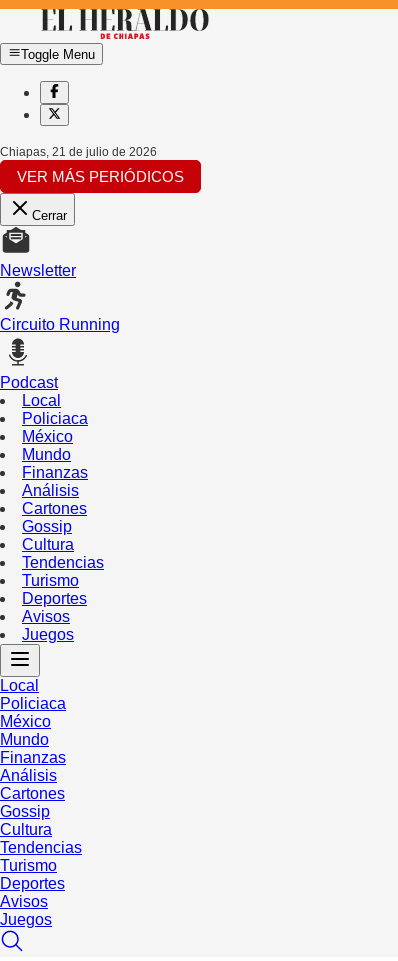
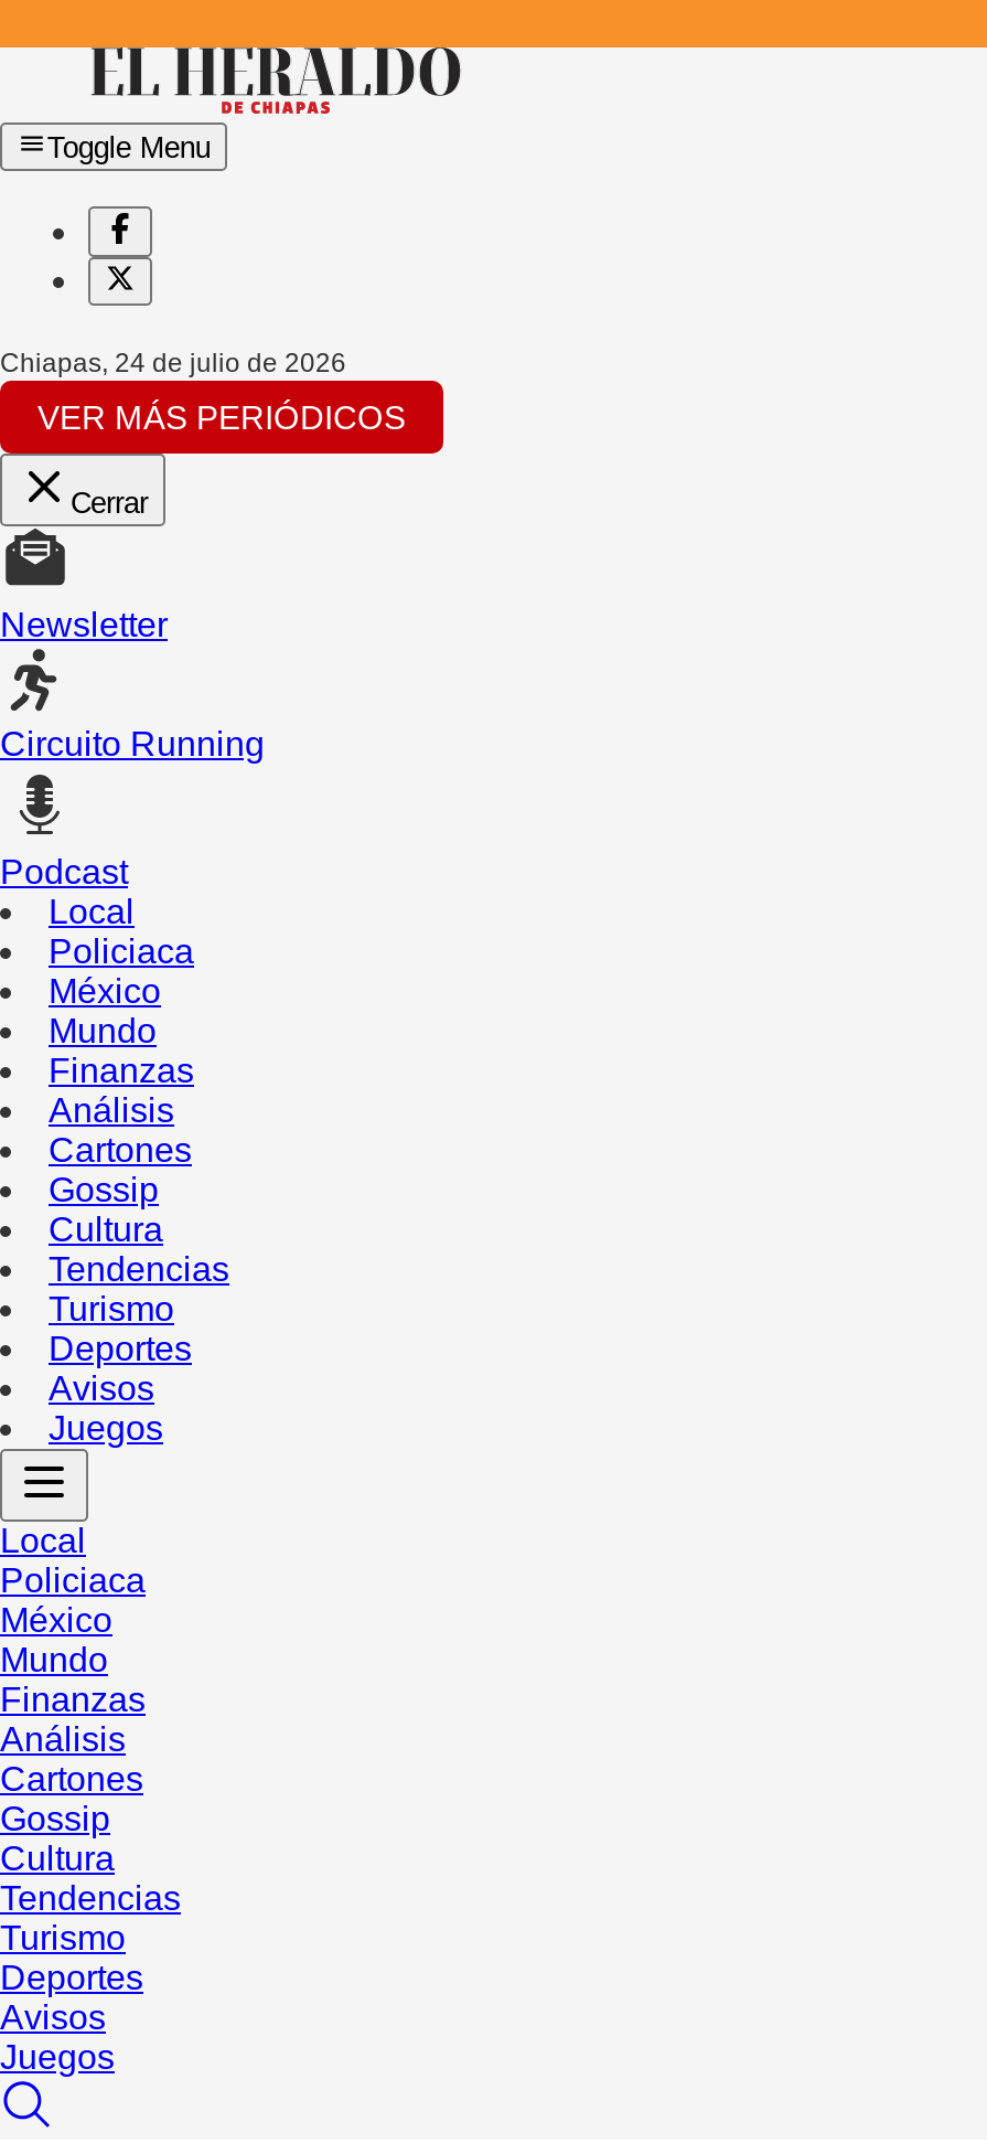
[0,145,157,159] Chiapas, 21 de julio de 2026 -> [0,348,346,378] Chiapas, 24 de julio de 2026

